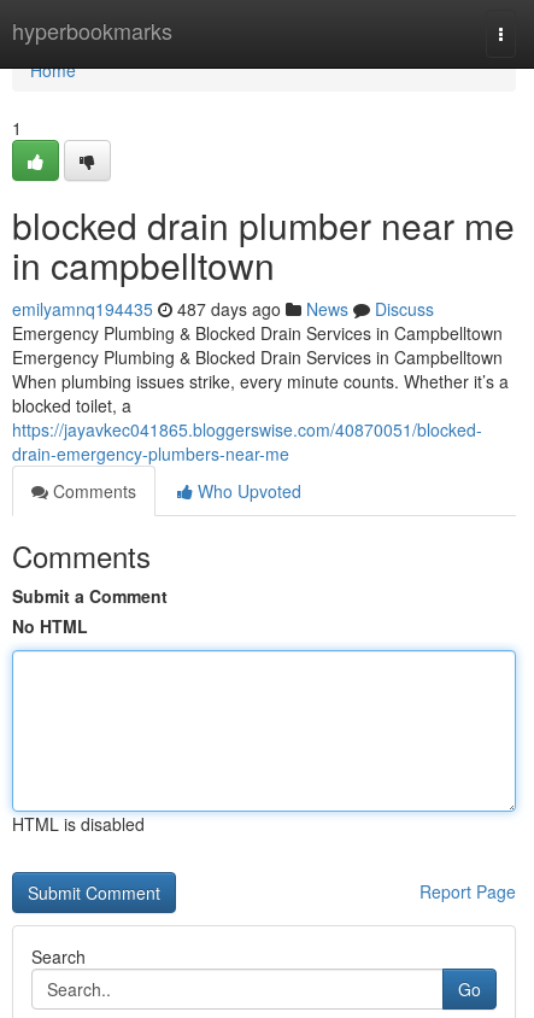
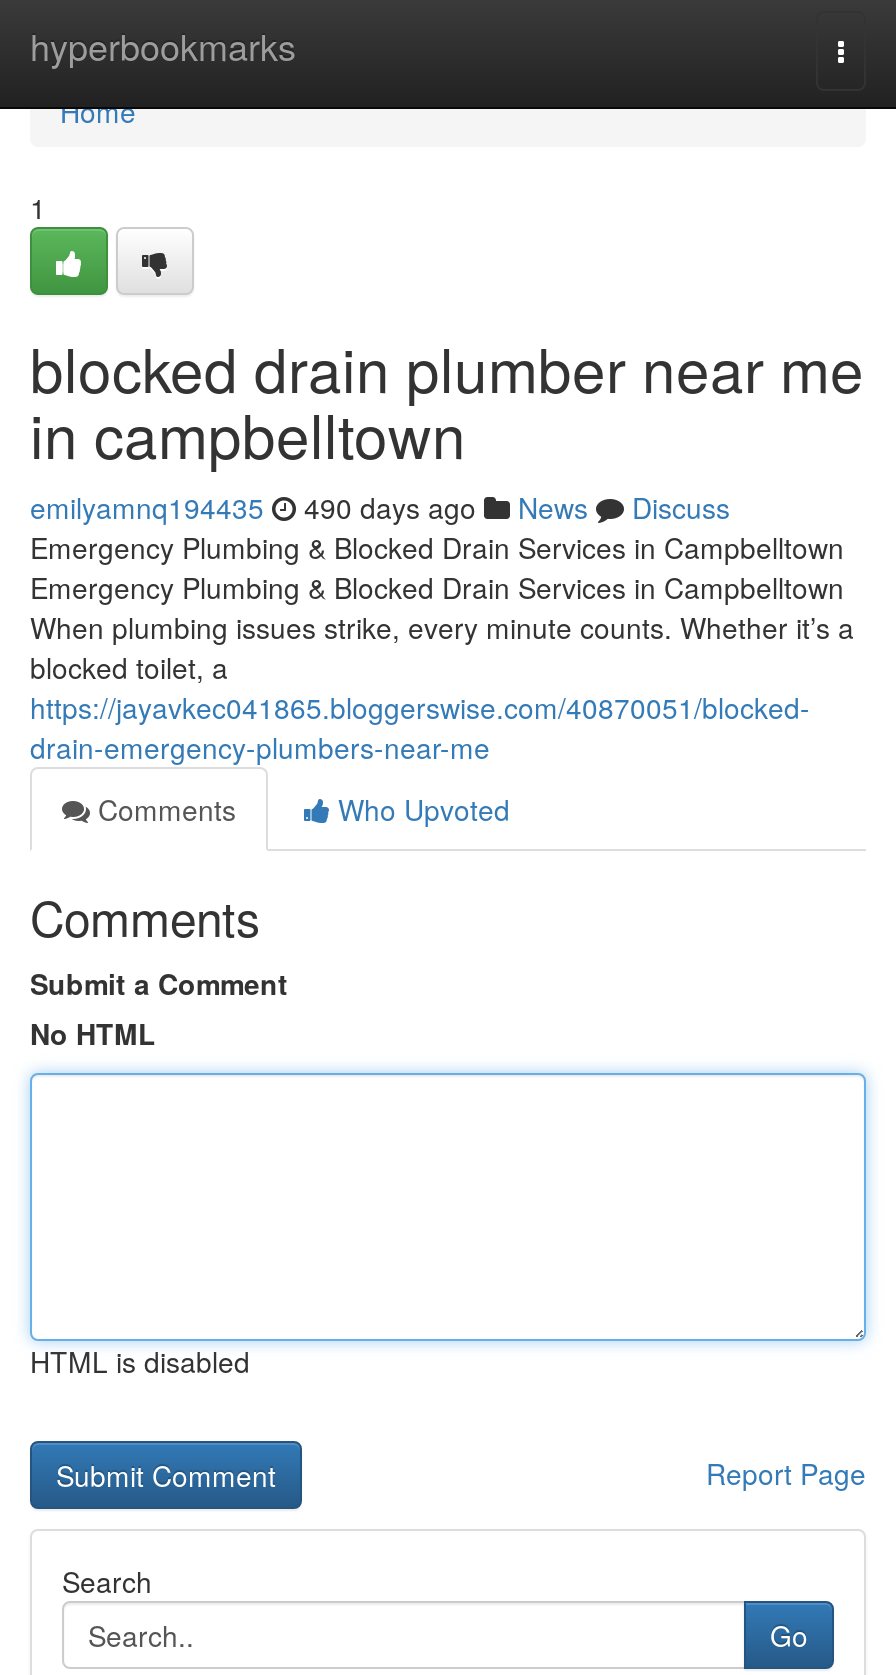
[12,297,434,321] emilyamnq194435 487 days ago News Discuss -> [30,487,730,527] emilyamnq194435 490 days ago News Discuss

